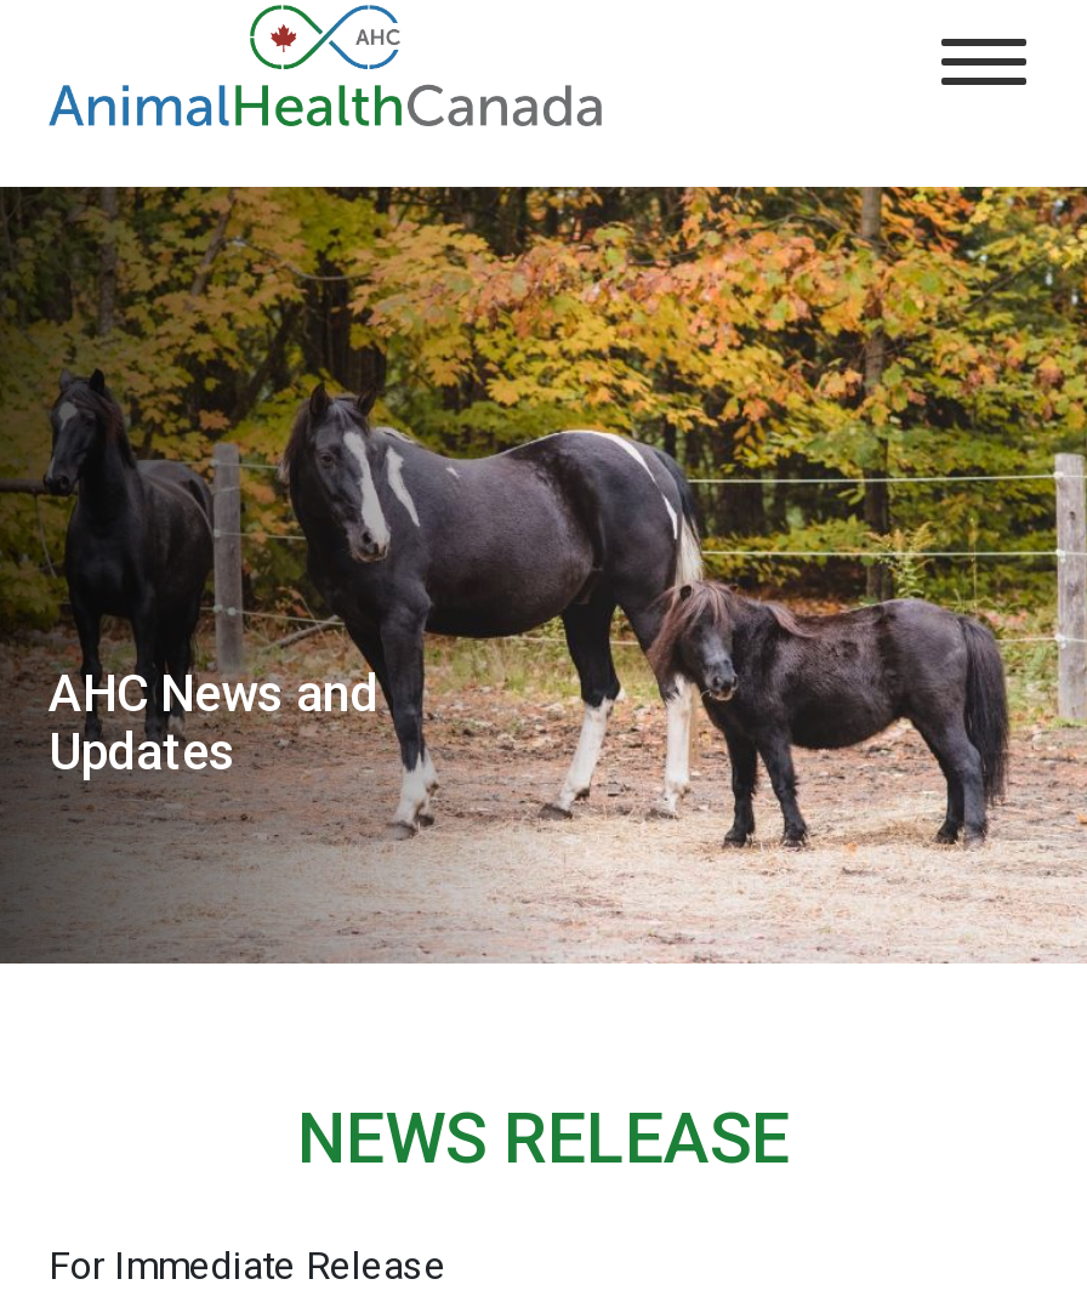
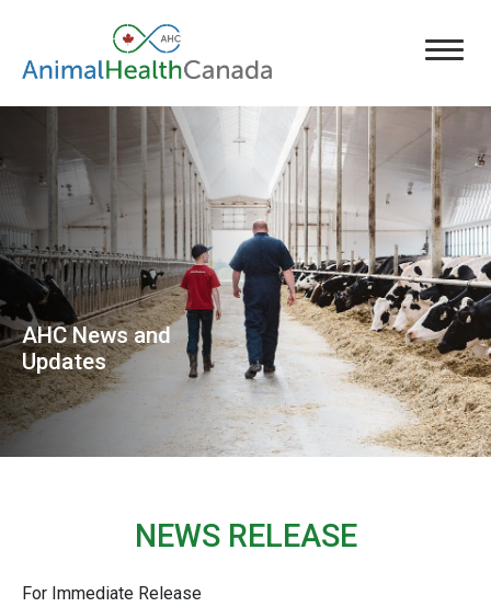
[7,184,1080,964] [image] -> [3,105,488,457] [image]

